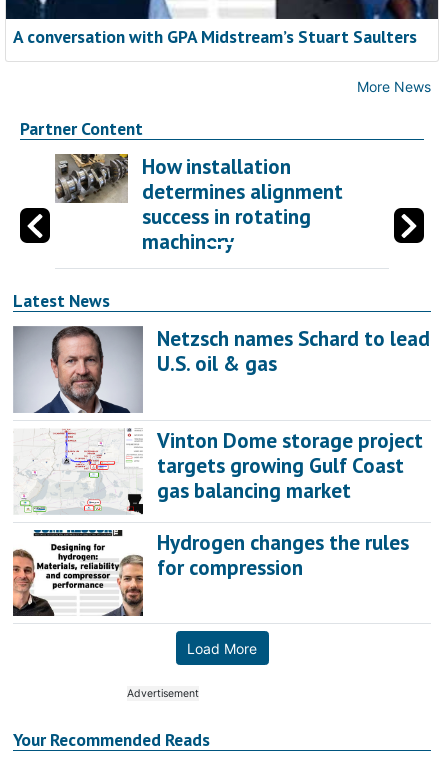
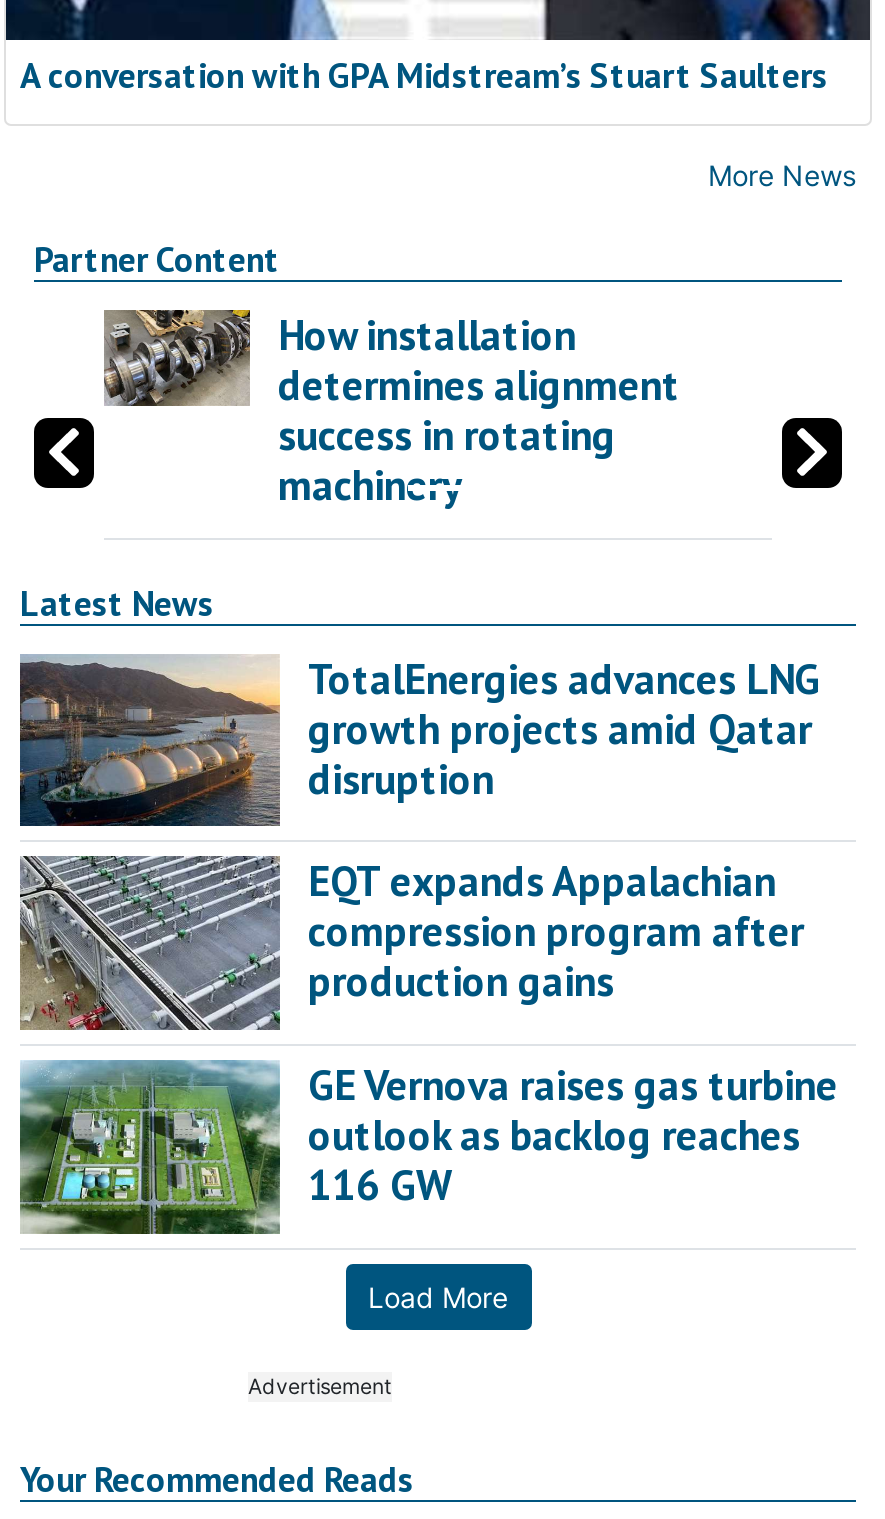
[14,325,430,414] [image] | Netzsch names Schard to lead | U.S. oil & gas -> [20,651,820,828] [image] | TotalEnergies advances LNG | growth projects amid Qatar | disruption
[13,427,423,515] [image] | Vinton Dome storage project | targets growing Gulf Coast | gas balancing market -> [18,854,804,1032] [image] | EQT expands Appalachian | compression program after | production gains
[12,529,409,617] [image] | Hydrogen changes the rules | for compression -> [18,1057,838,1236] [image] | GE Vernova raises gas turbine | outlook as backlog reaches | 116 GW

